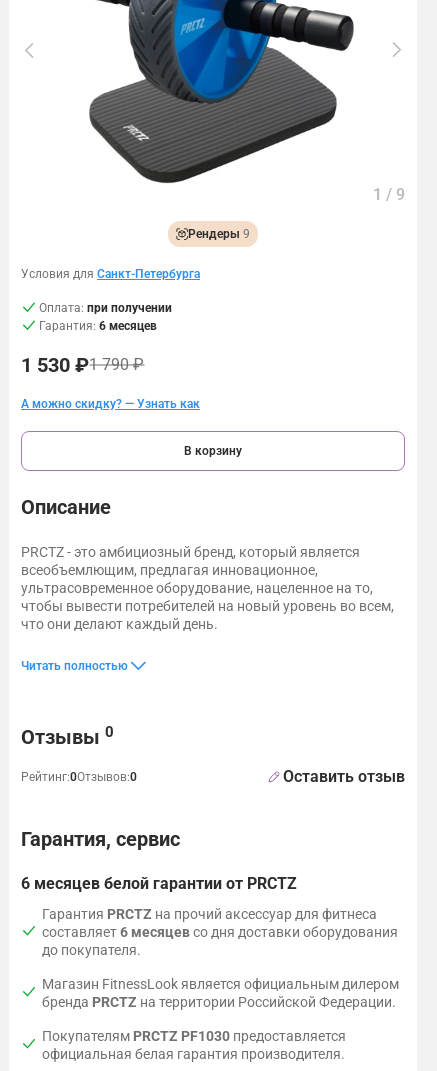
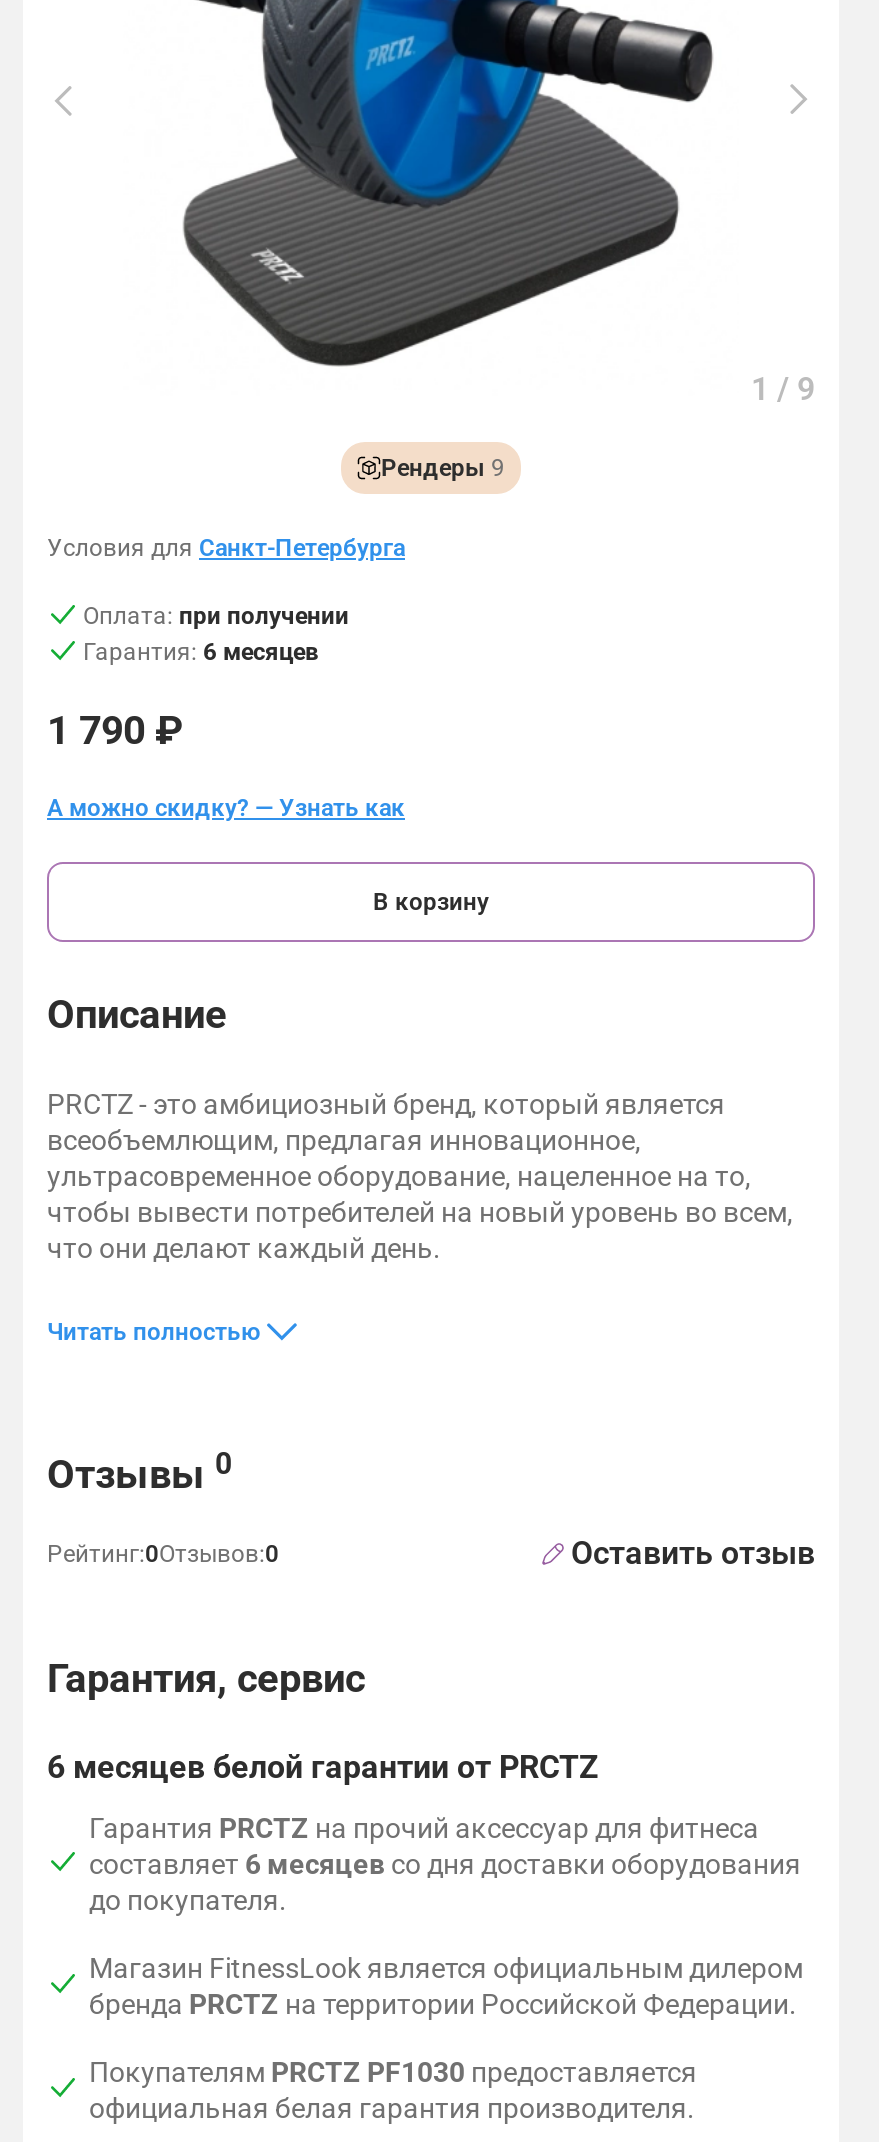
[21,353,144,377] 1 530 ₽1 790 ₽ -> [47,706,183,754] 1 790 ₽

